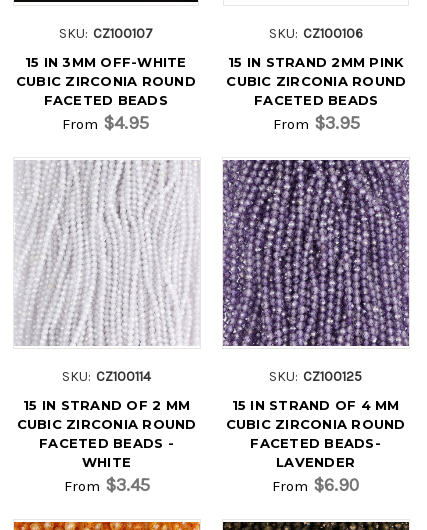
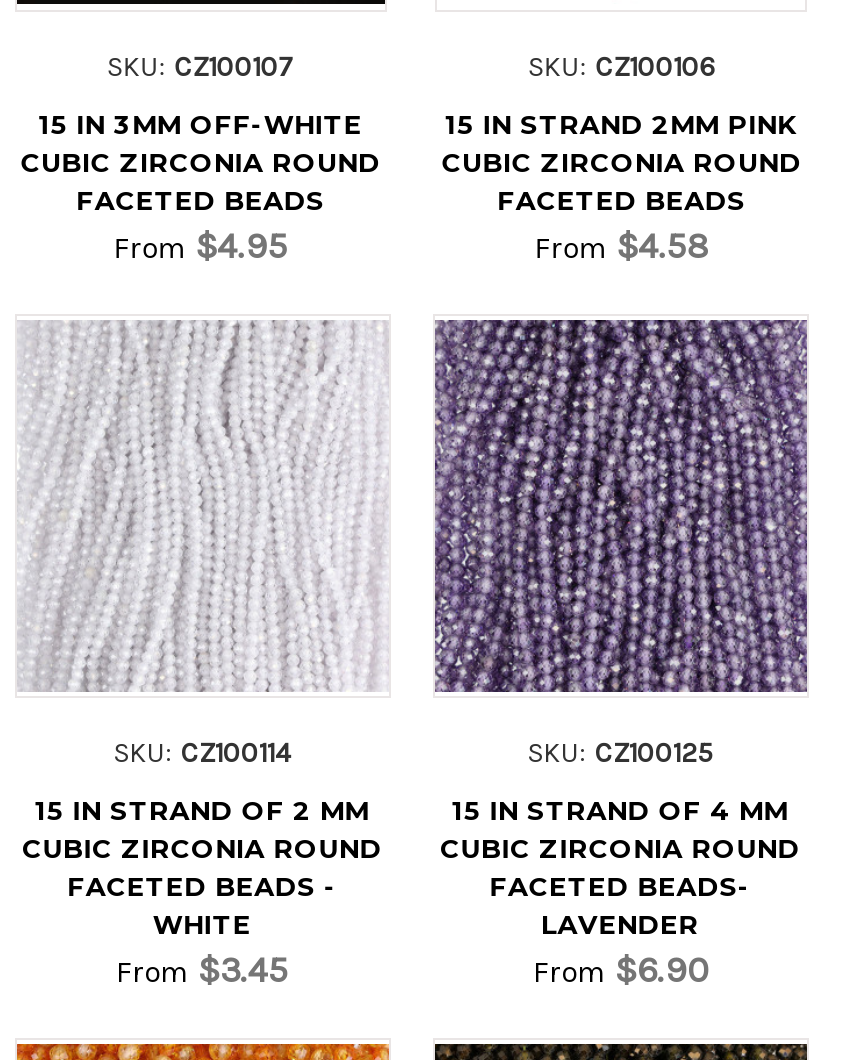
[273,112,360,134] From $3.95 -> [535,224,709,268] From $4.58

